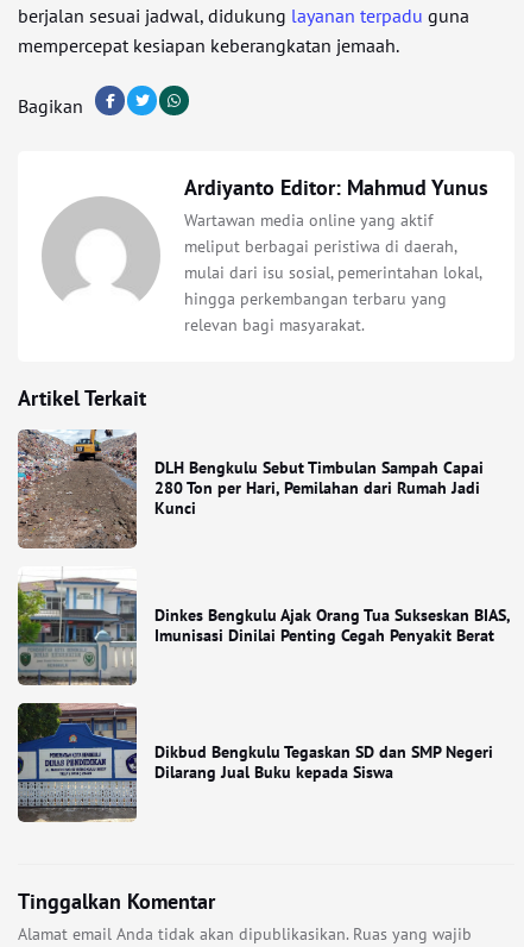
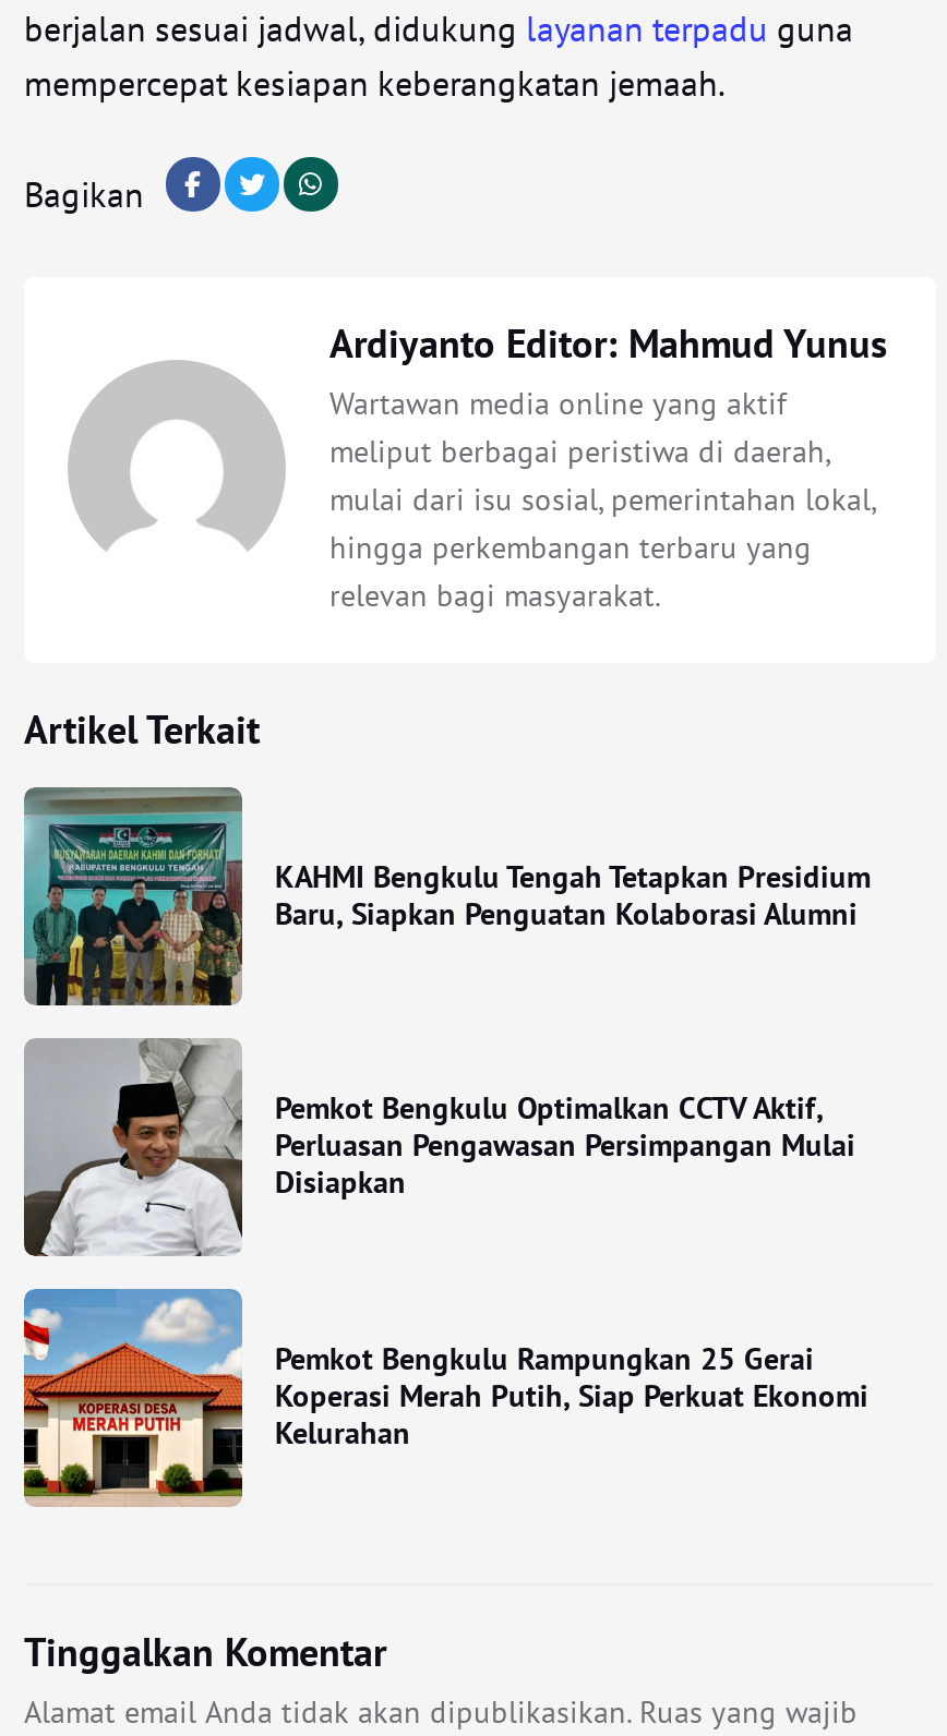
[17,429,484,550] [image] | DLH Bengkulu Sebut Timbulan Sampah Capai | 280 Ton per Hari, Pemilahan dari Rumah Jadi | Kunci -> [22,785,871,1008] [image] | KAHMI Bengkulu Tengah Tetapkan Presidium | Baru, Siapkan Penguatan Kolaborasi Alumni
[17,566,510,686] [image] | Dinkes Bengkulu Ajak Orang Tua Sukseskan BIAS, | Imunisasi Dinilai Penting Cegah Penyakit Berat -> [24,1036,855,1256] [image] | Pemkot Bengkulu Optimalkan CCTV Aktif, | Perluasan Pengawasan Persimpangan Mulai | Disiapkan
[17,702,493,822] [image] | Dikbud Bengkulu Tegaskan SD dan SMP Negeri | Dilarang Jual Buku kepada Siswa -> [22,1287,868,1505] [image] | Pemkot Bengkulu Rampungkan 25 Gerai | Koperasi Merah Putih, Siap Perkuat Ekonomi | Kelurahan

